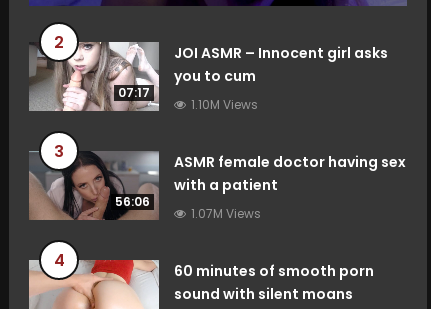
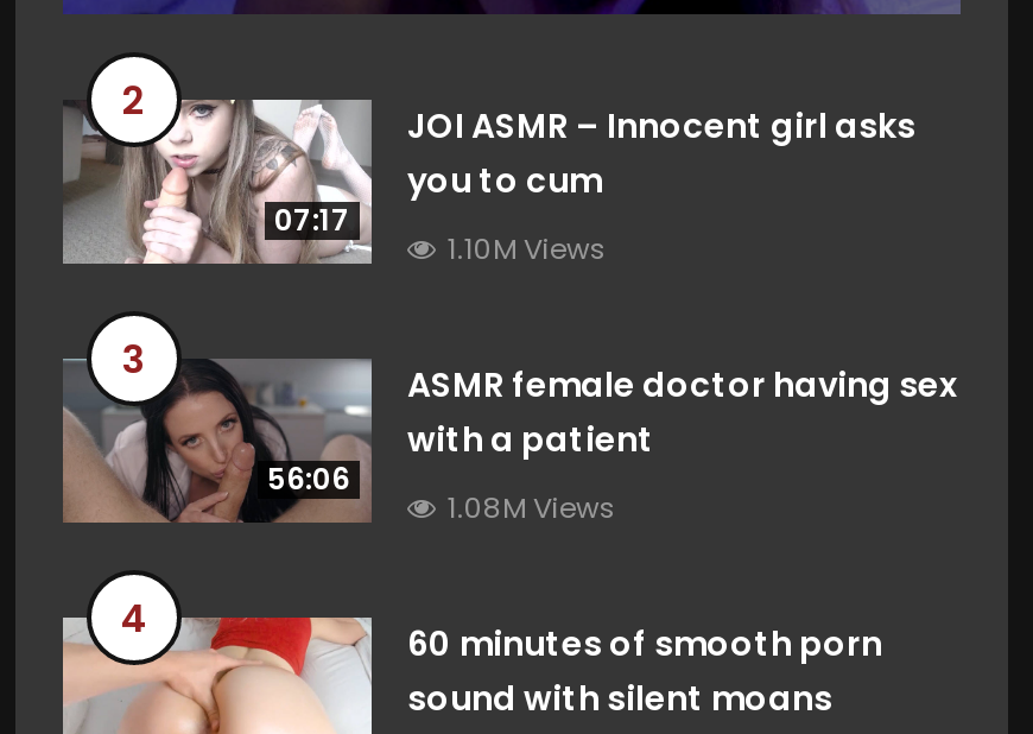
[191,205,261,222] 1.07M Views -> [448,487,616,528] 1.08M Views

